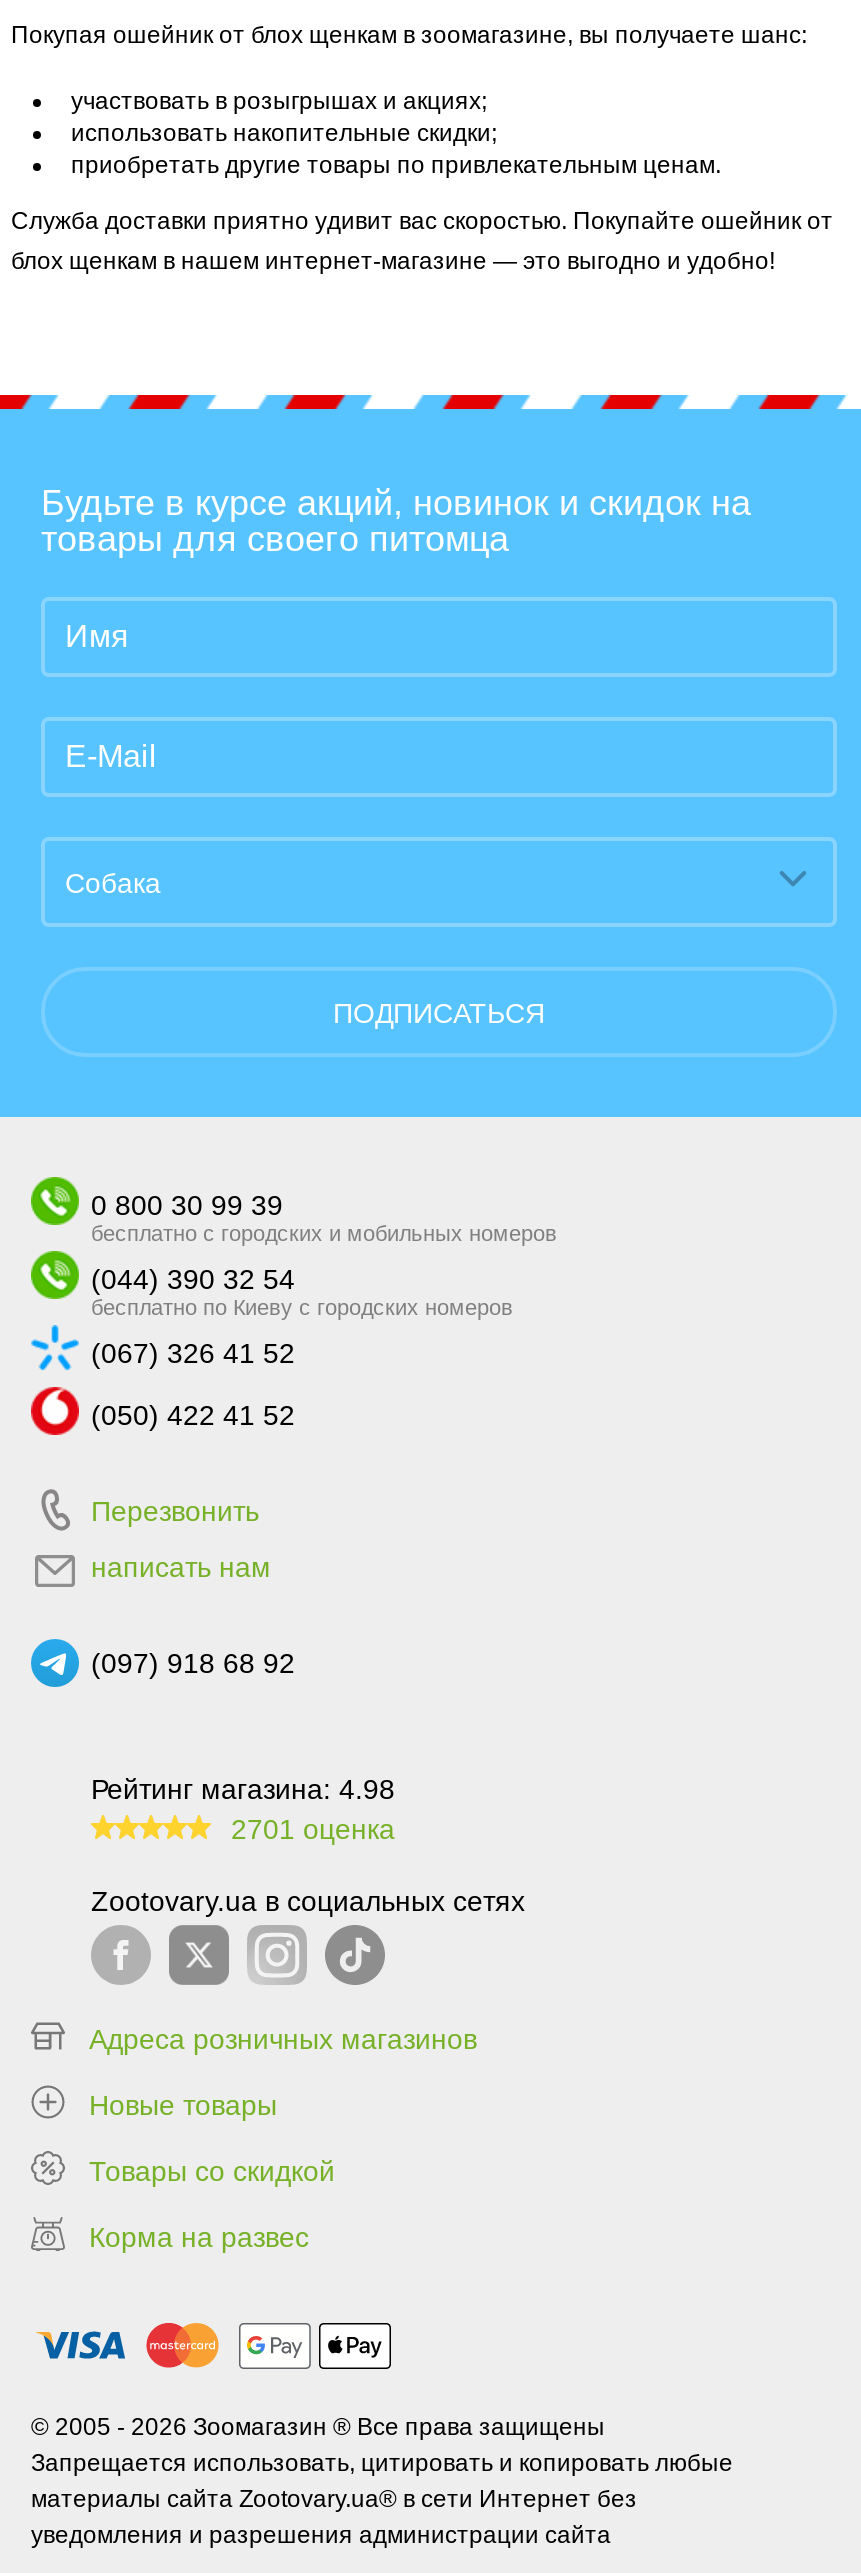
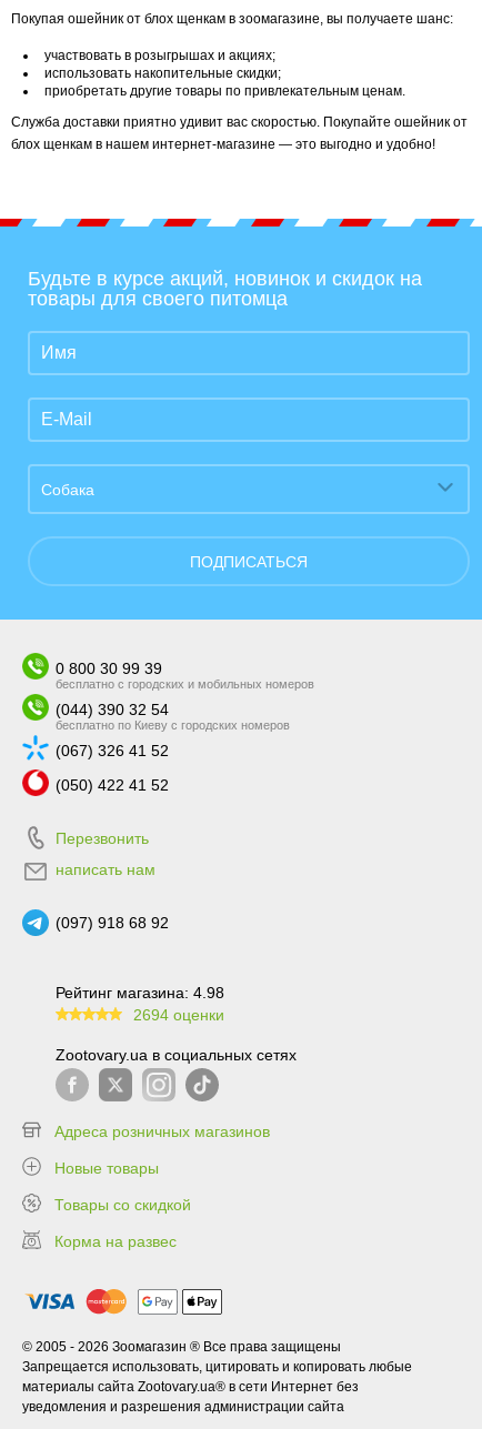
[231,1813,395,1845] 2701 оценка -> [133,1006,224,1024] 2694 оценки

